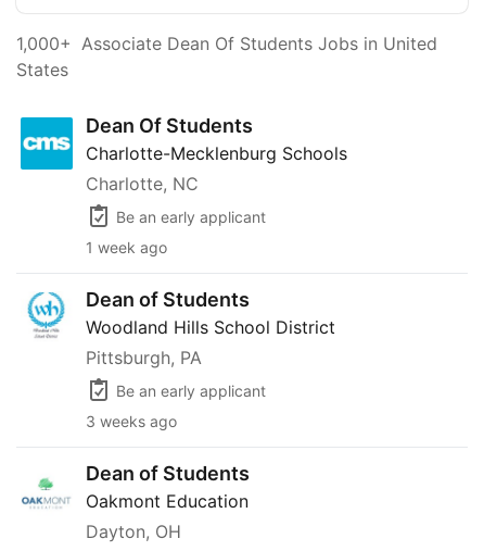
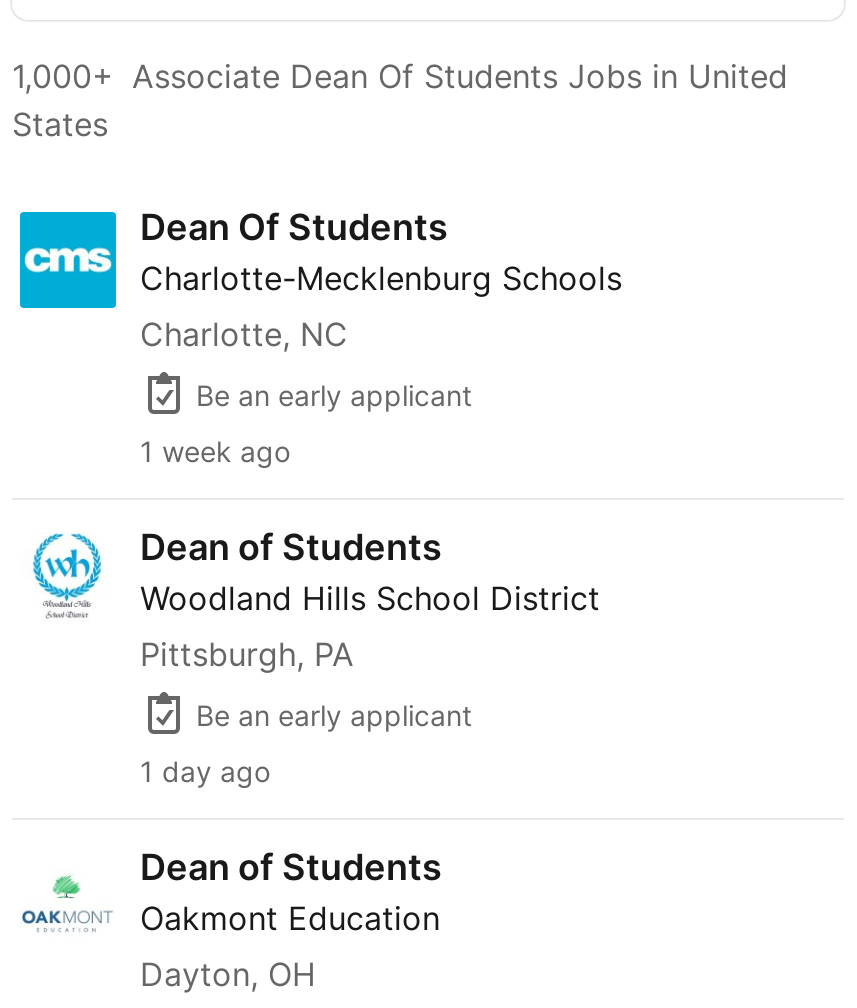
[86,412,177,430] 3 weeks ago -> [140,754,270,788] 1 day ago

